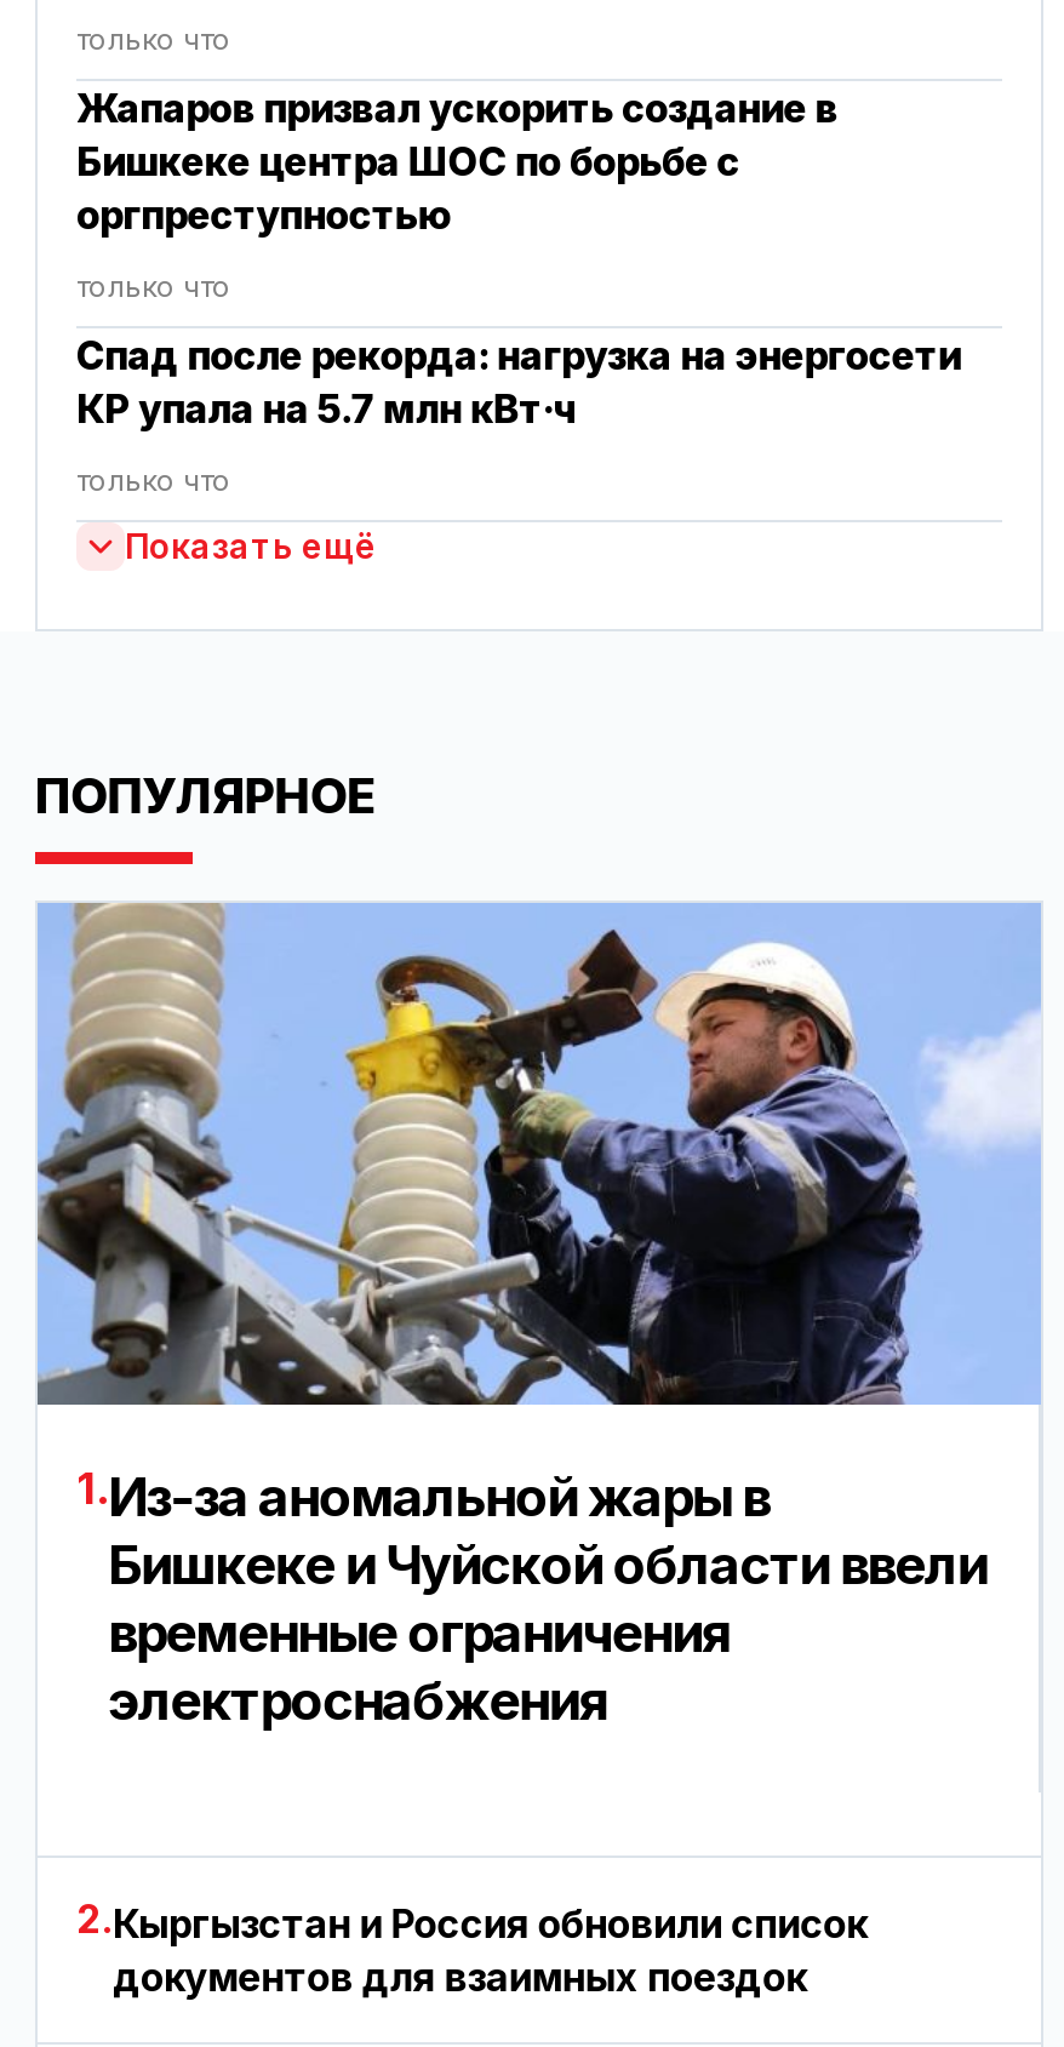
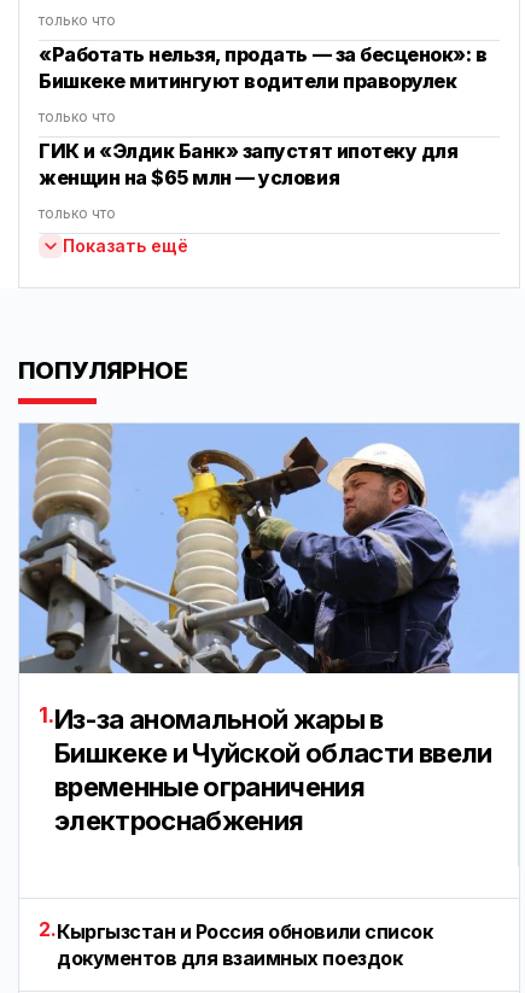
[76,83,838,238] Жапаров призвал ускорить создание в | Бишкеке центра ШОС по борьбе с | оргпреступностью -> [39,42,487,92] «Работать нельзя, продать — за бесценок»: в | Бишкеке митингуют водители праворулек
[76,330,961,432] Спад после рекорда: нагрузка на энергосети | КР упала на 5.7 млн кВт·ч -> [39,138,458,189] ГИК и «Элдик Банк» запустят ипотеку для | женщин на $65 млн — условия

